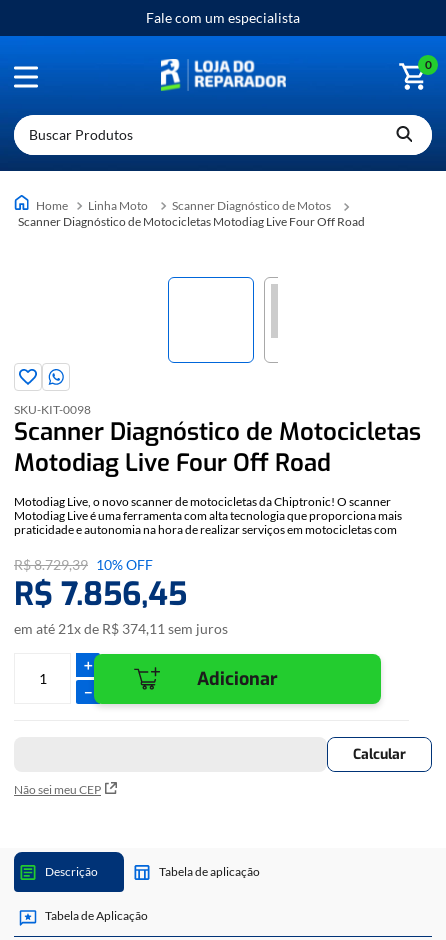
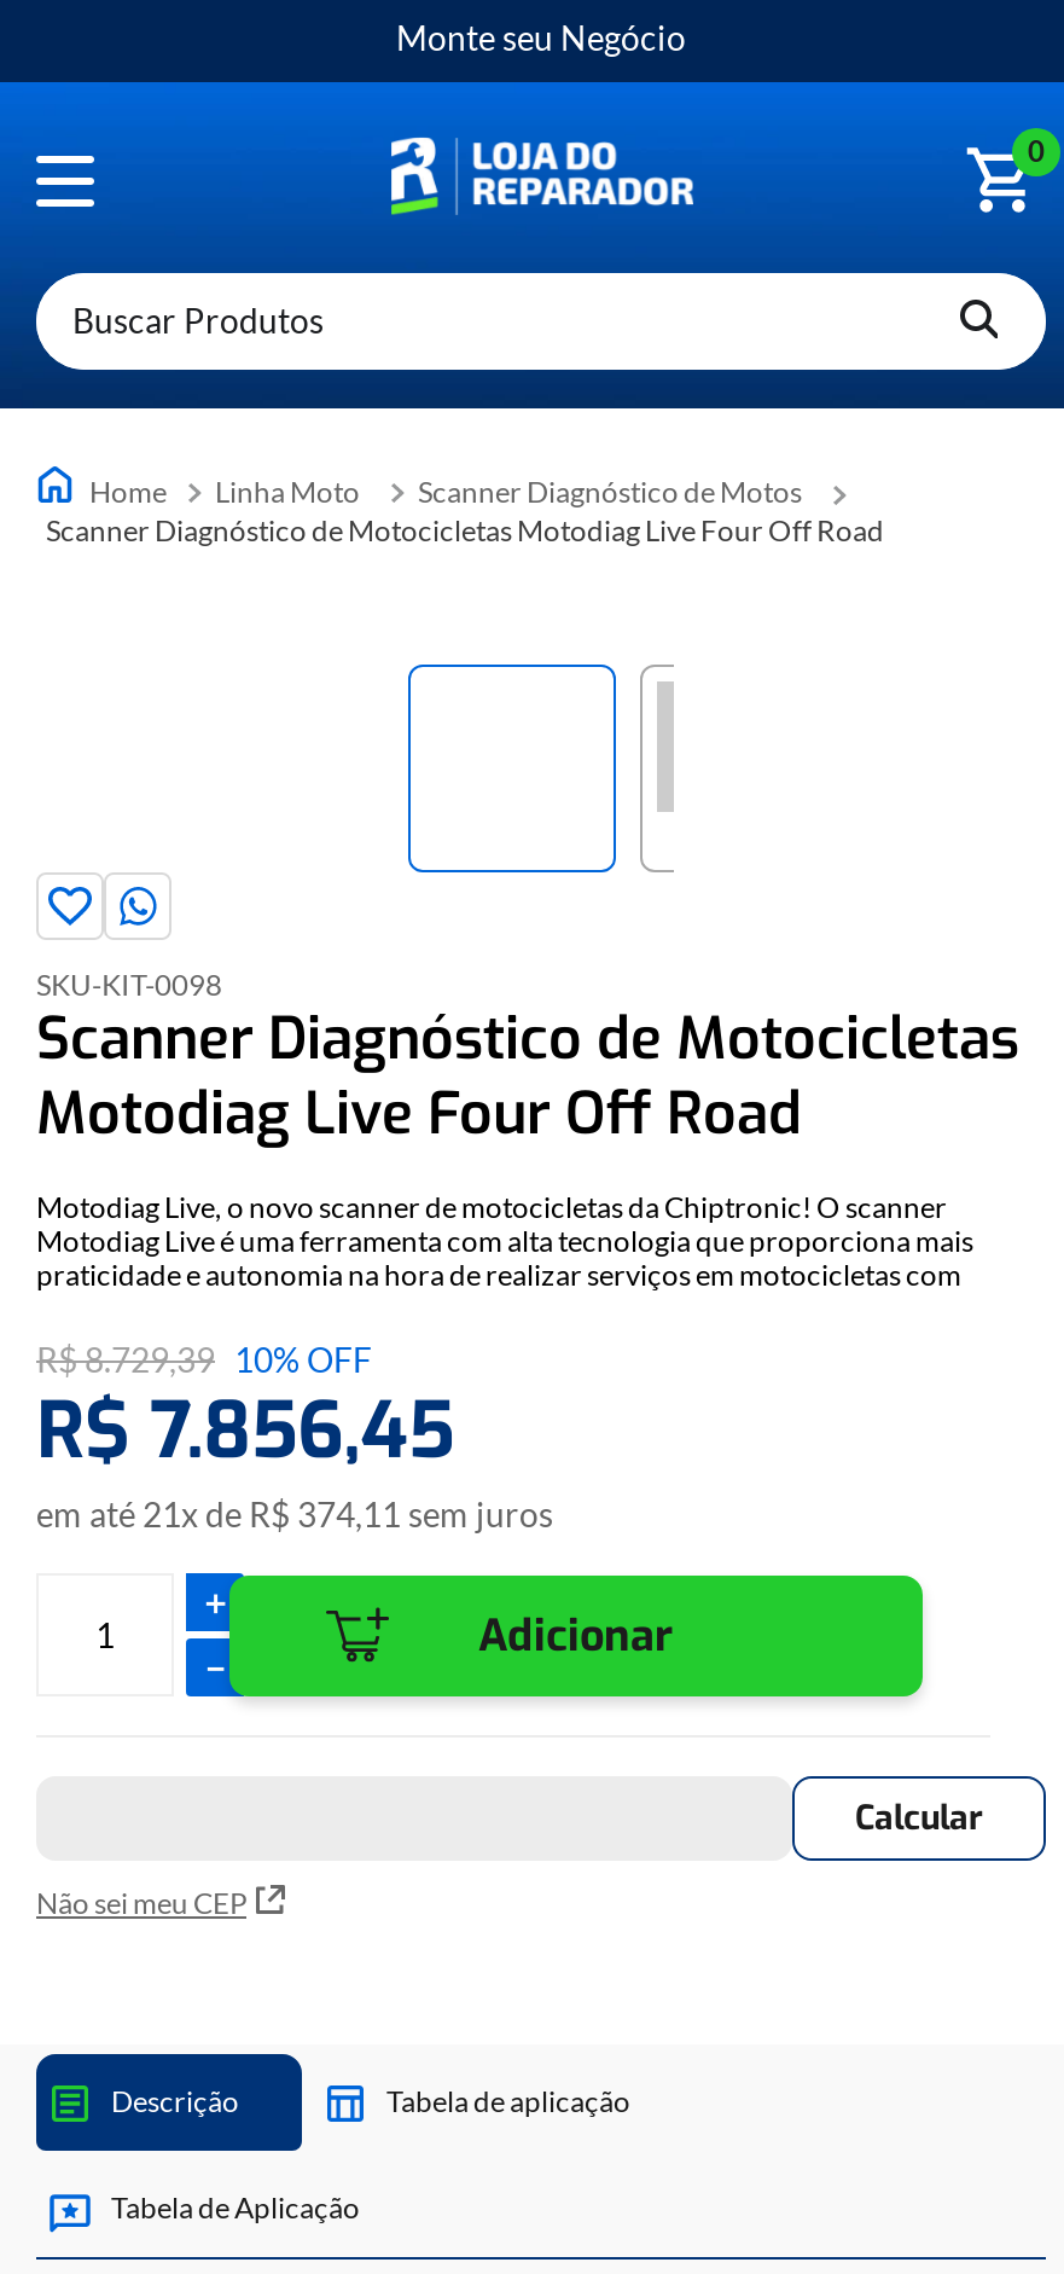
[146,9,300,26] Fale com um especialista -> [396,17,686,58] Monte seu Negócio

